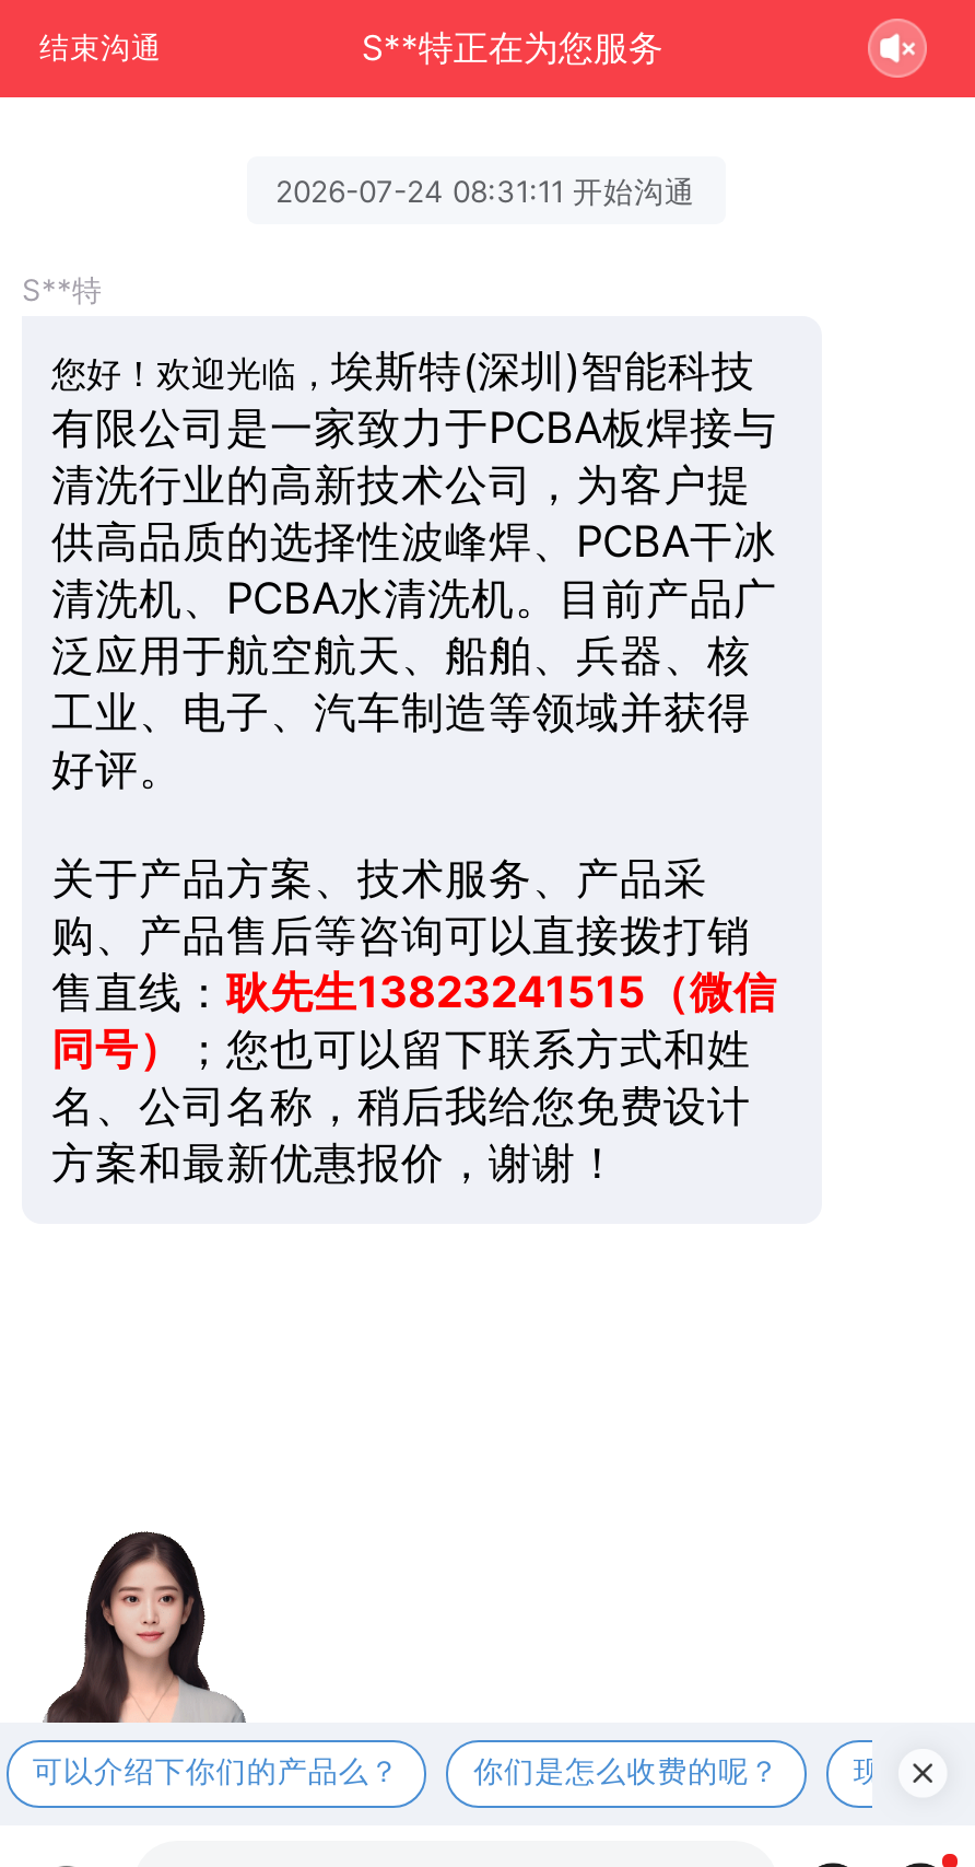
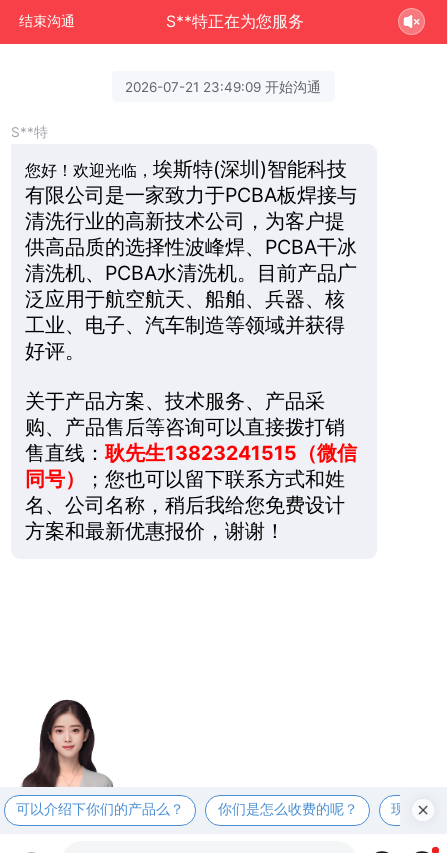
[275,173,695,208] 2026-07-24 08:31:11 开始沟通 -> [125,79,321,95] 2026-07-21 23:49:09 开始沟通

